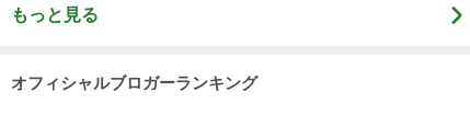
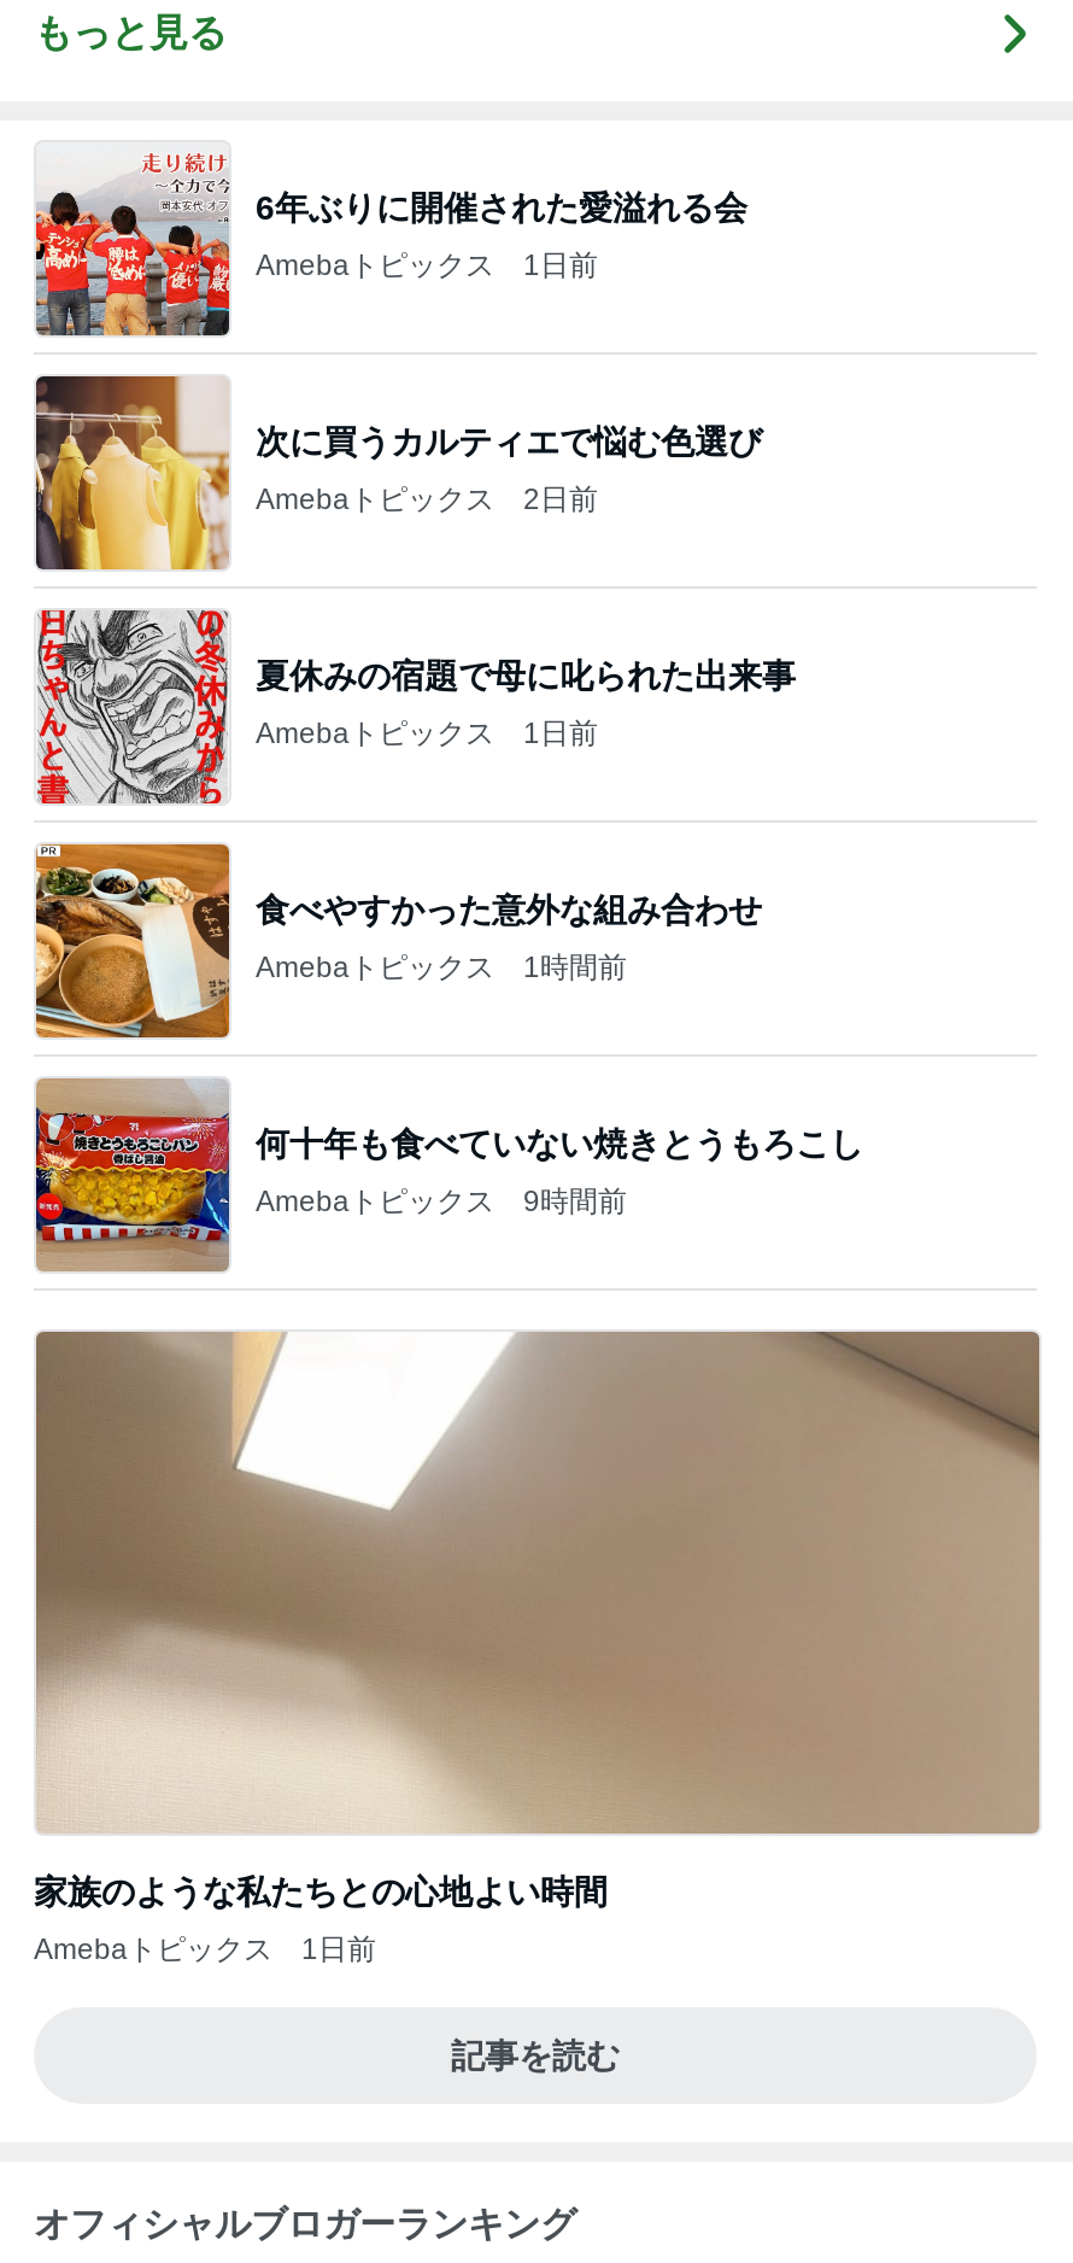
none -> [34,150,747,338] [image] | 6年ぶりに開催された愛溢れる会 | Amebaトピックス | 1日前
none -> [34,374,762,572] [image] | 次に買うカルティエで悩む色選び | Amebaトピックス | 2日前
none -> [34,608,796,806] [image] | 夏休みの宿題で母に叱られた出来事 | Amebaトピックス | 1日前
none -> [34,842,762,1040] [image] | 食べやすかった意外な組み合わせ | Amebaトピックス | 1時間前
none -> [34,1076,863,1274] [image] | 何十年も食べていない焼きとうもろこし | Amebaトピックス | 9時間前
none -> [34,1329,1042,2074] [image] | 家族のような私たちとの心地よい時間 | Amebaトピックス | 1日前 | 記事を読む

